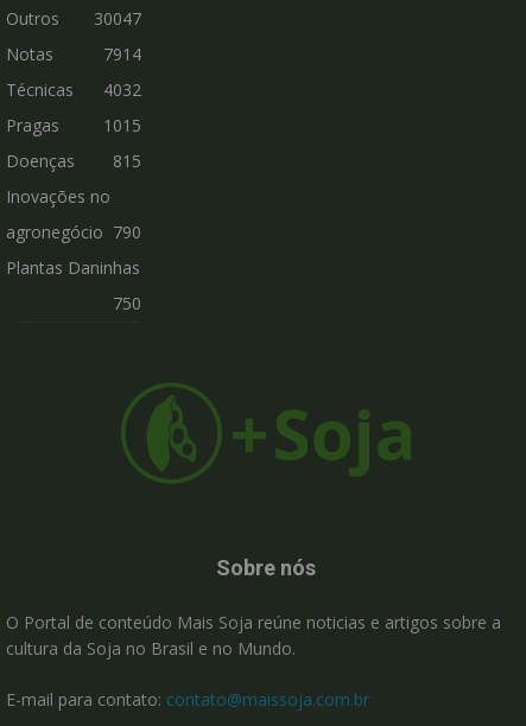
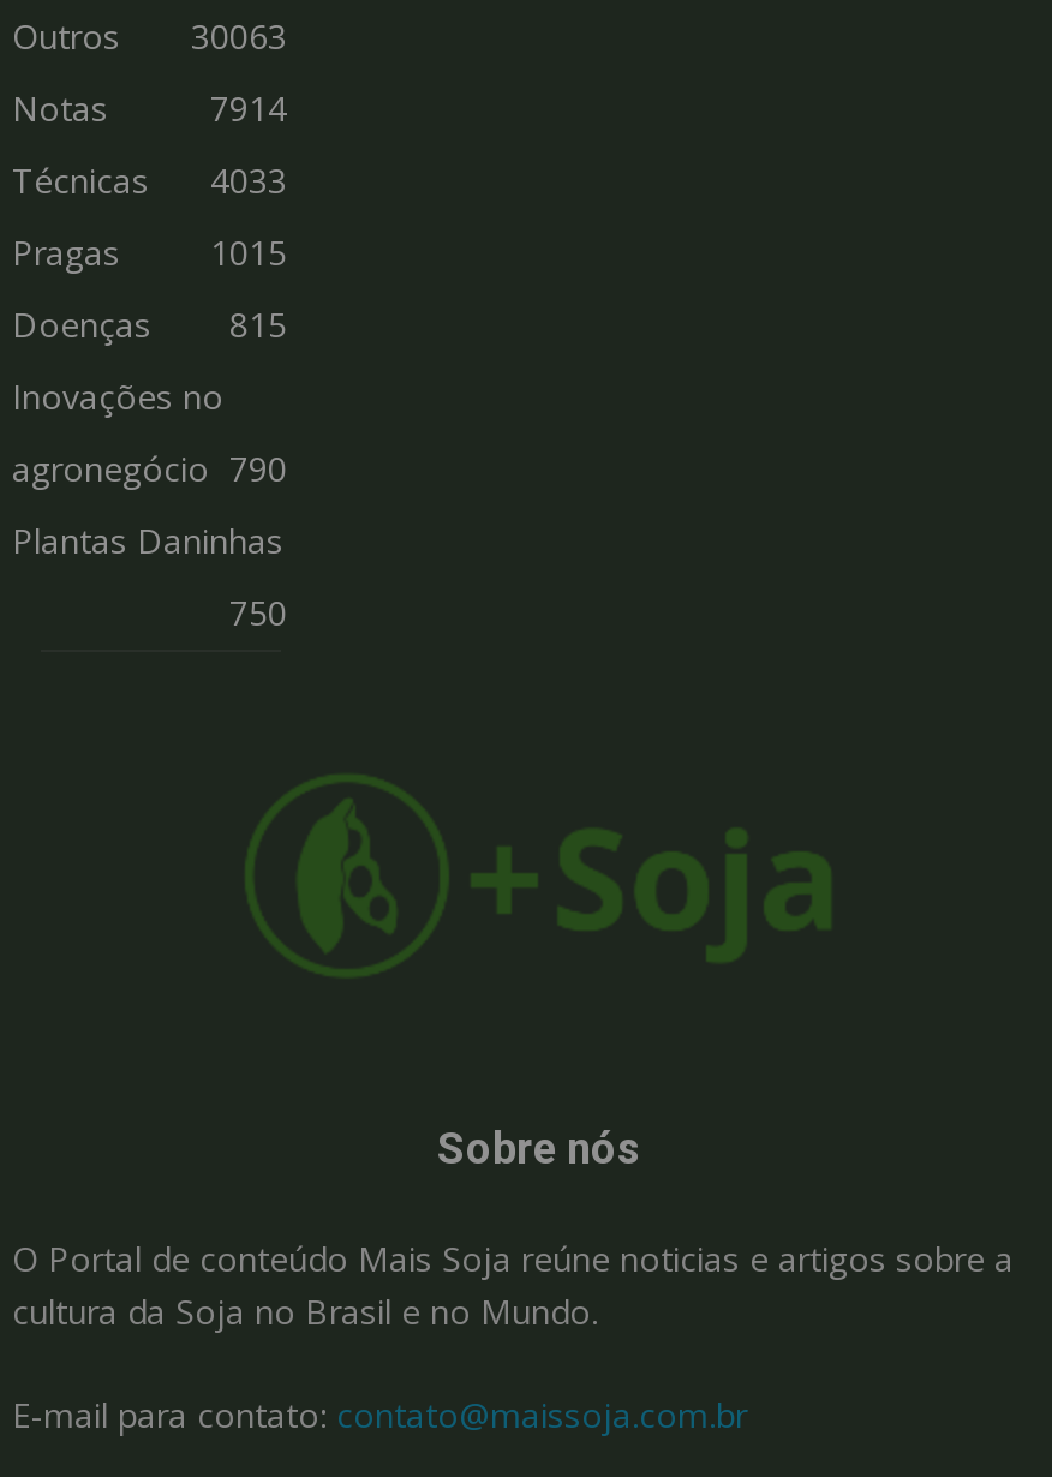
[6,7,142,30] Outros 30047 -> [12,13,287,59] Outros 30063
[6,78,142,101] Técnicas 4032 -> [12,157,287,203] Técnicas 4033

